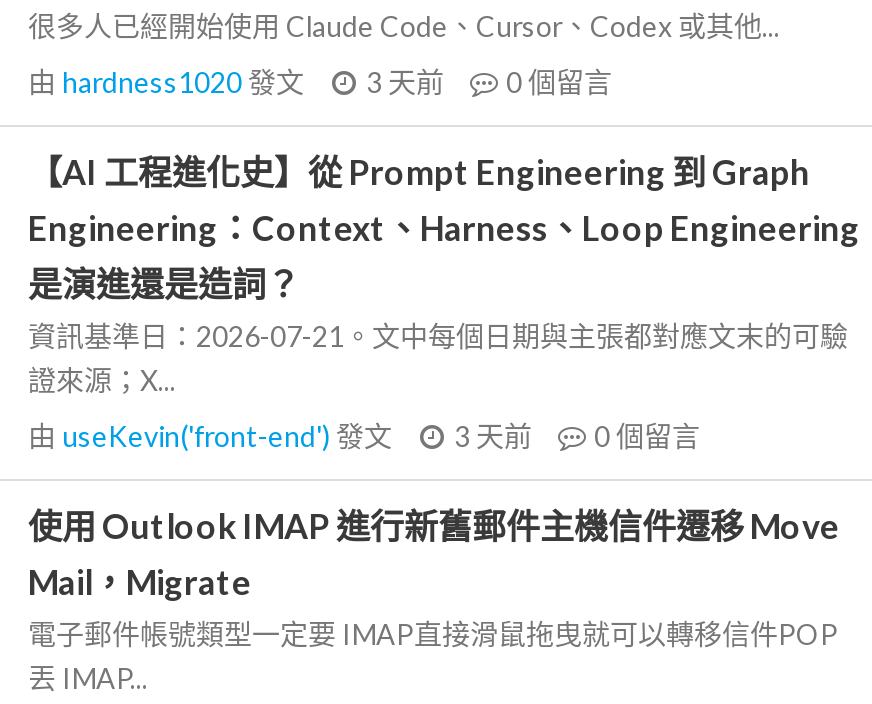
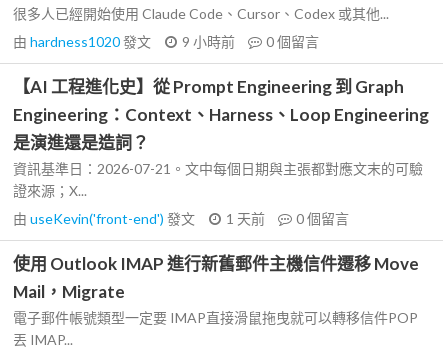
[28,65,612,99] 由hardness1020發文 3 天前 0個留言 -> [13,33,319,50] 由hardness1020發文 9 小時前 0個留言
[28,419,700,453] 由useKevin('front-end')發文 3 天前 0個留言 -> [13,210,349,227] 由useKevin('front-end')發文 1 天前 0個留言

